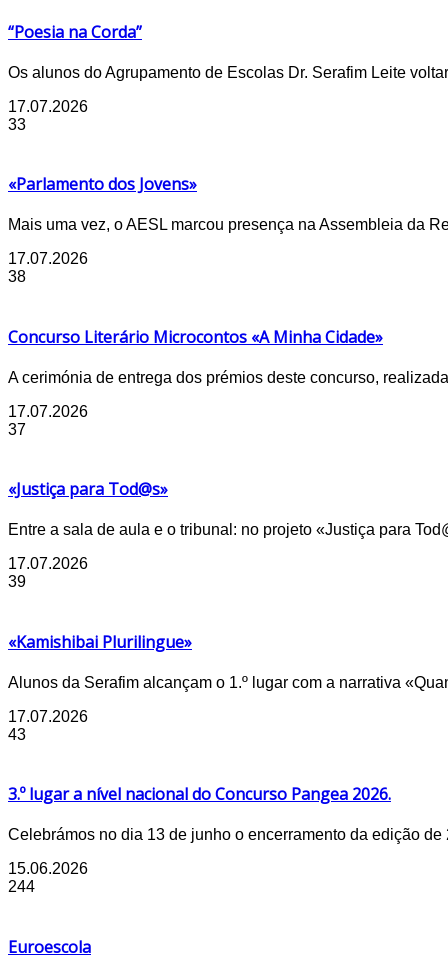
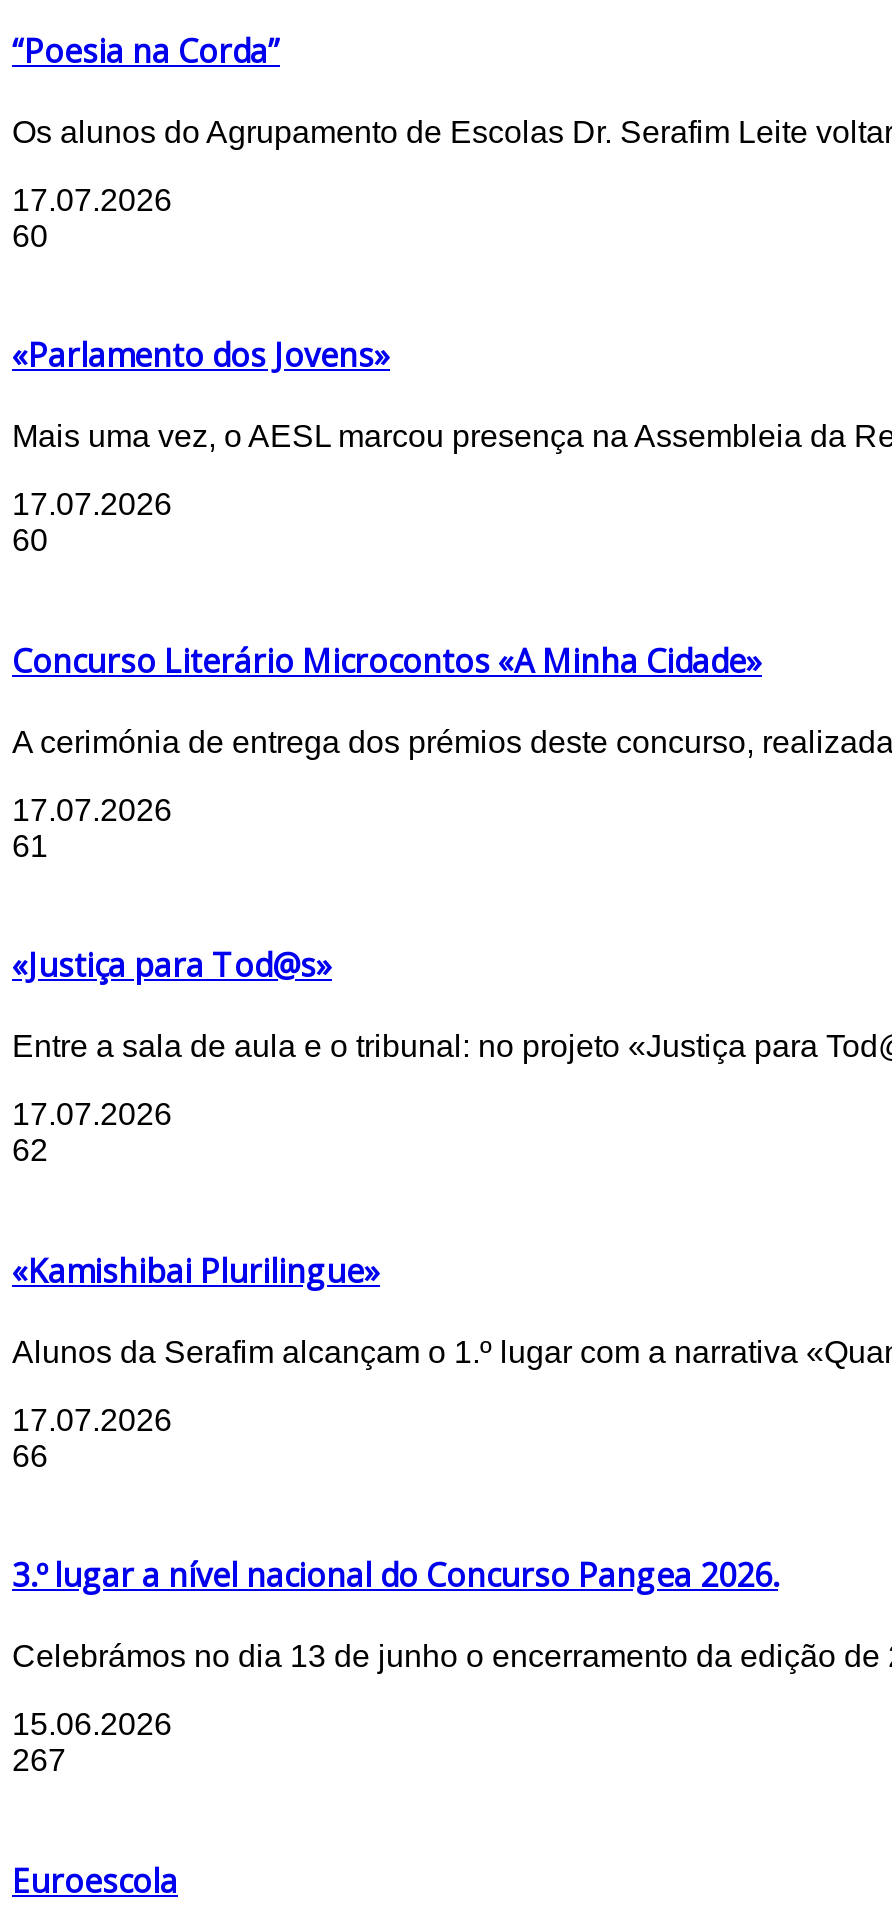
[8,116,26,133] 33 -> [12,219,48,253] 60
[8,268,26,285] 38 -> [12,524,48,558] 60
[8,421,26,438] 37 -> [12,829,48,863] 61
[8,573,26,590] 39 -> [12,1134,48,1168] 62
[8,726,26,743] 43 -> [12,1439,48,1473] 66
[8,878,35,895] 244 -> [12,1744,66,1778] 267

